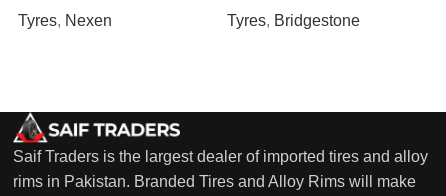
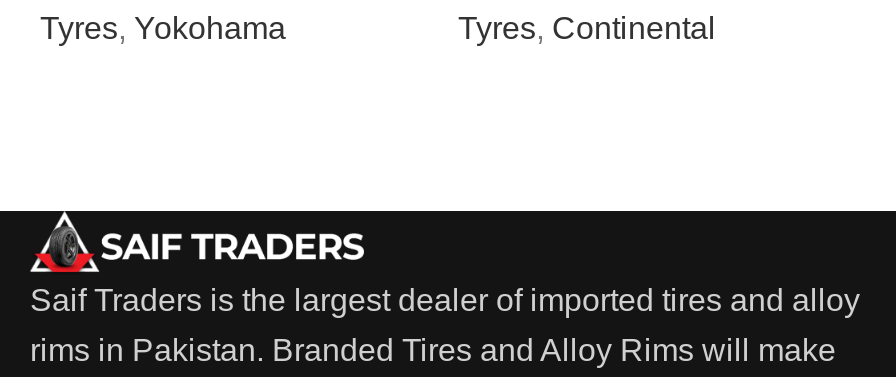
[18,12,112,29] Tyres, Nexen -> [40,11,286,45] Tyres, Yokohama
[227,12,360,29] Tyres, Bridgestone -> [458,11,716,45] Tyres, Continental

